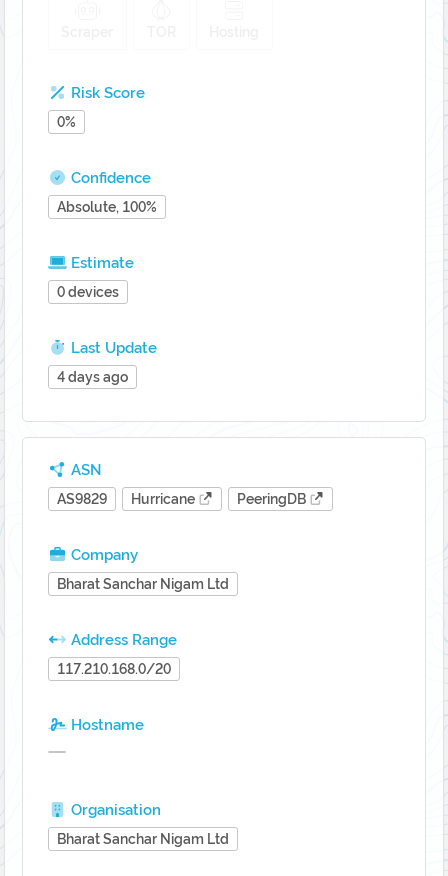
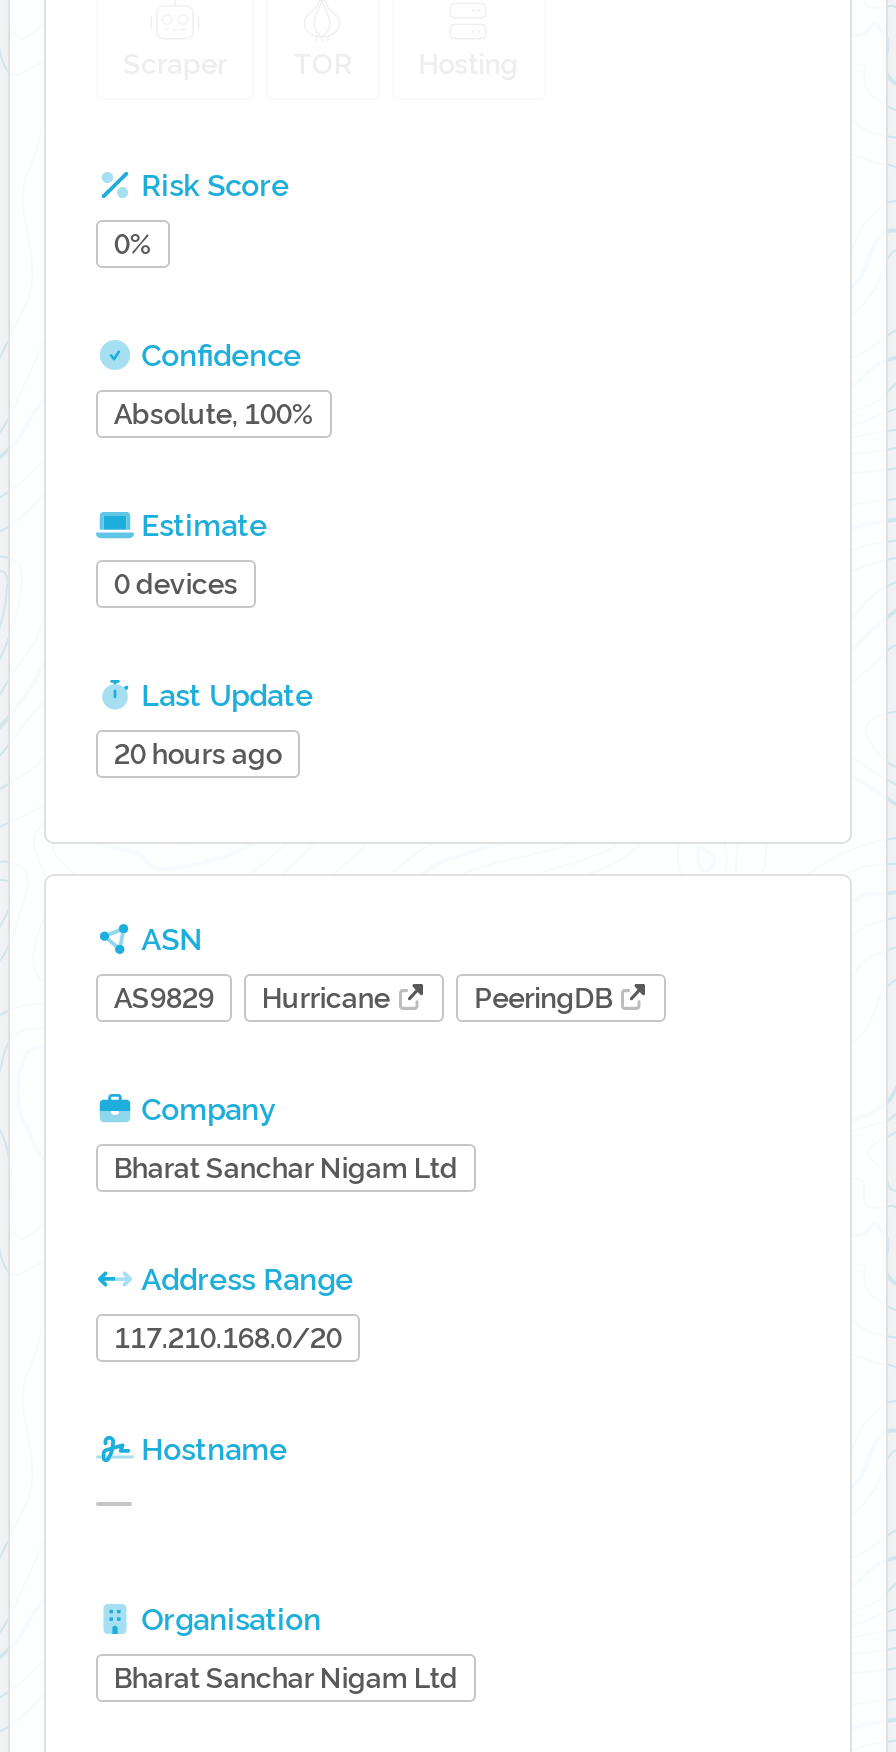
[57,369,128,385] 4 days ago -> [114,737,282,769] 20 hours ago

